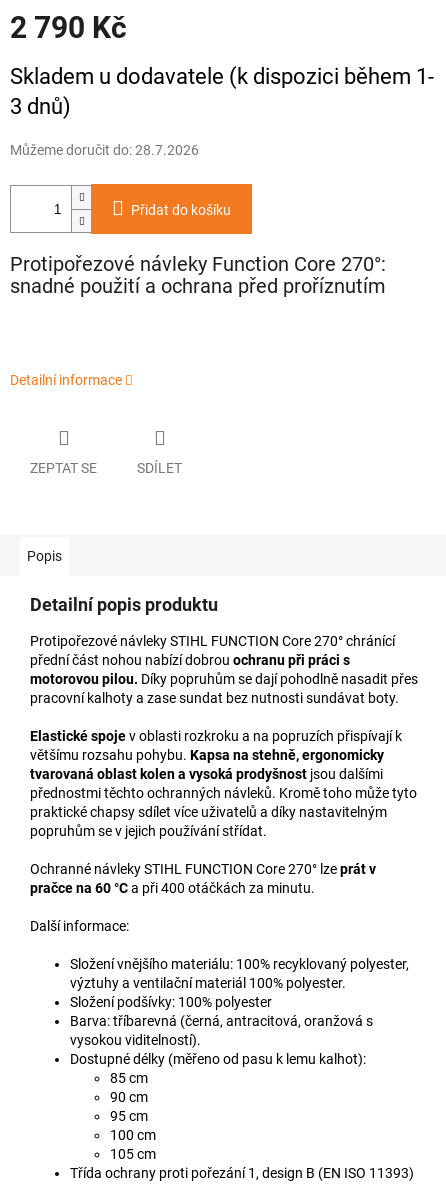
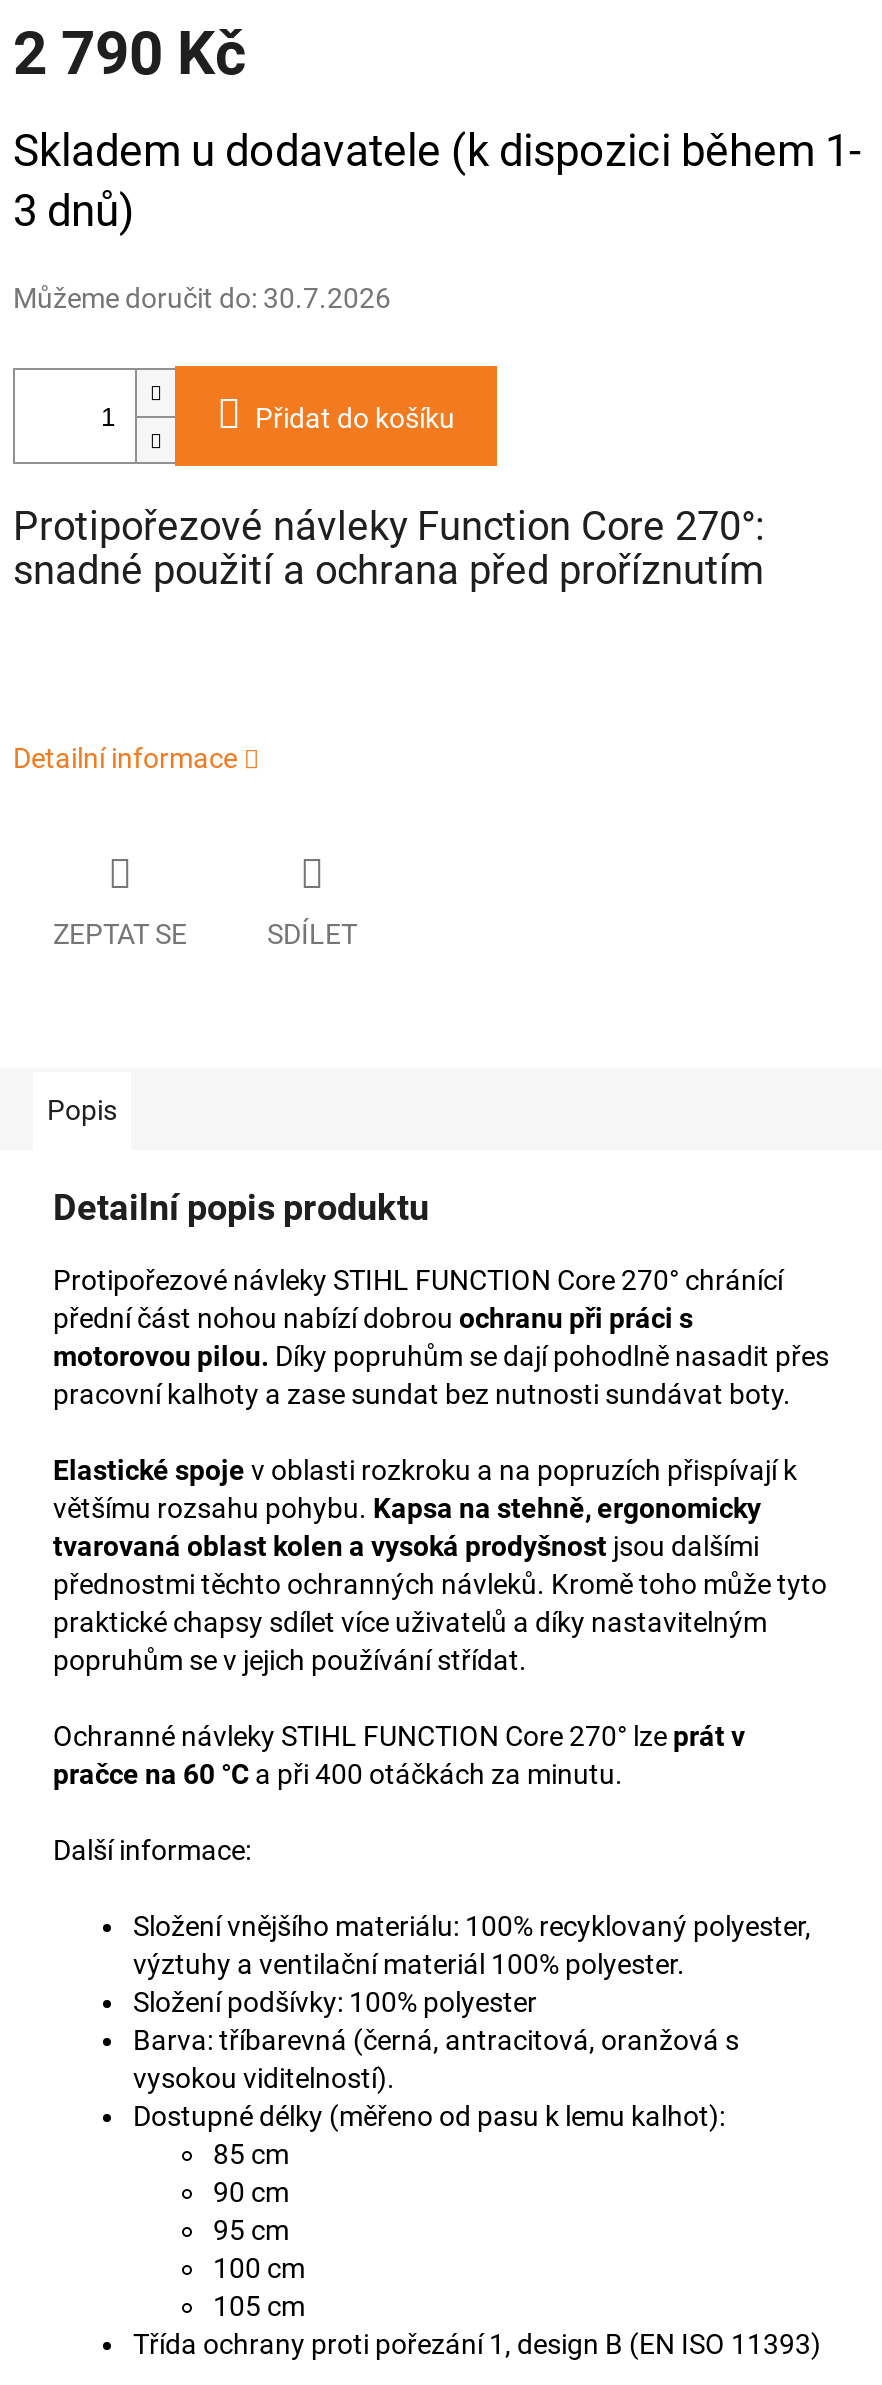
[10,142,199,158] Můžeme doručit do: 28.7.2026 -> [13,283,391,315] Můžeme doručit do: 30.7.2026

